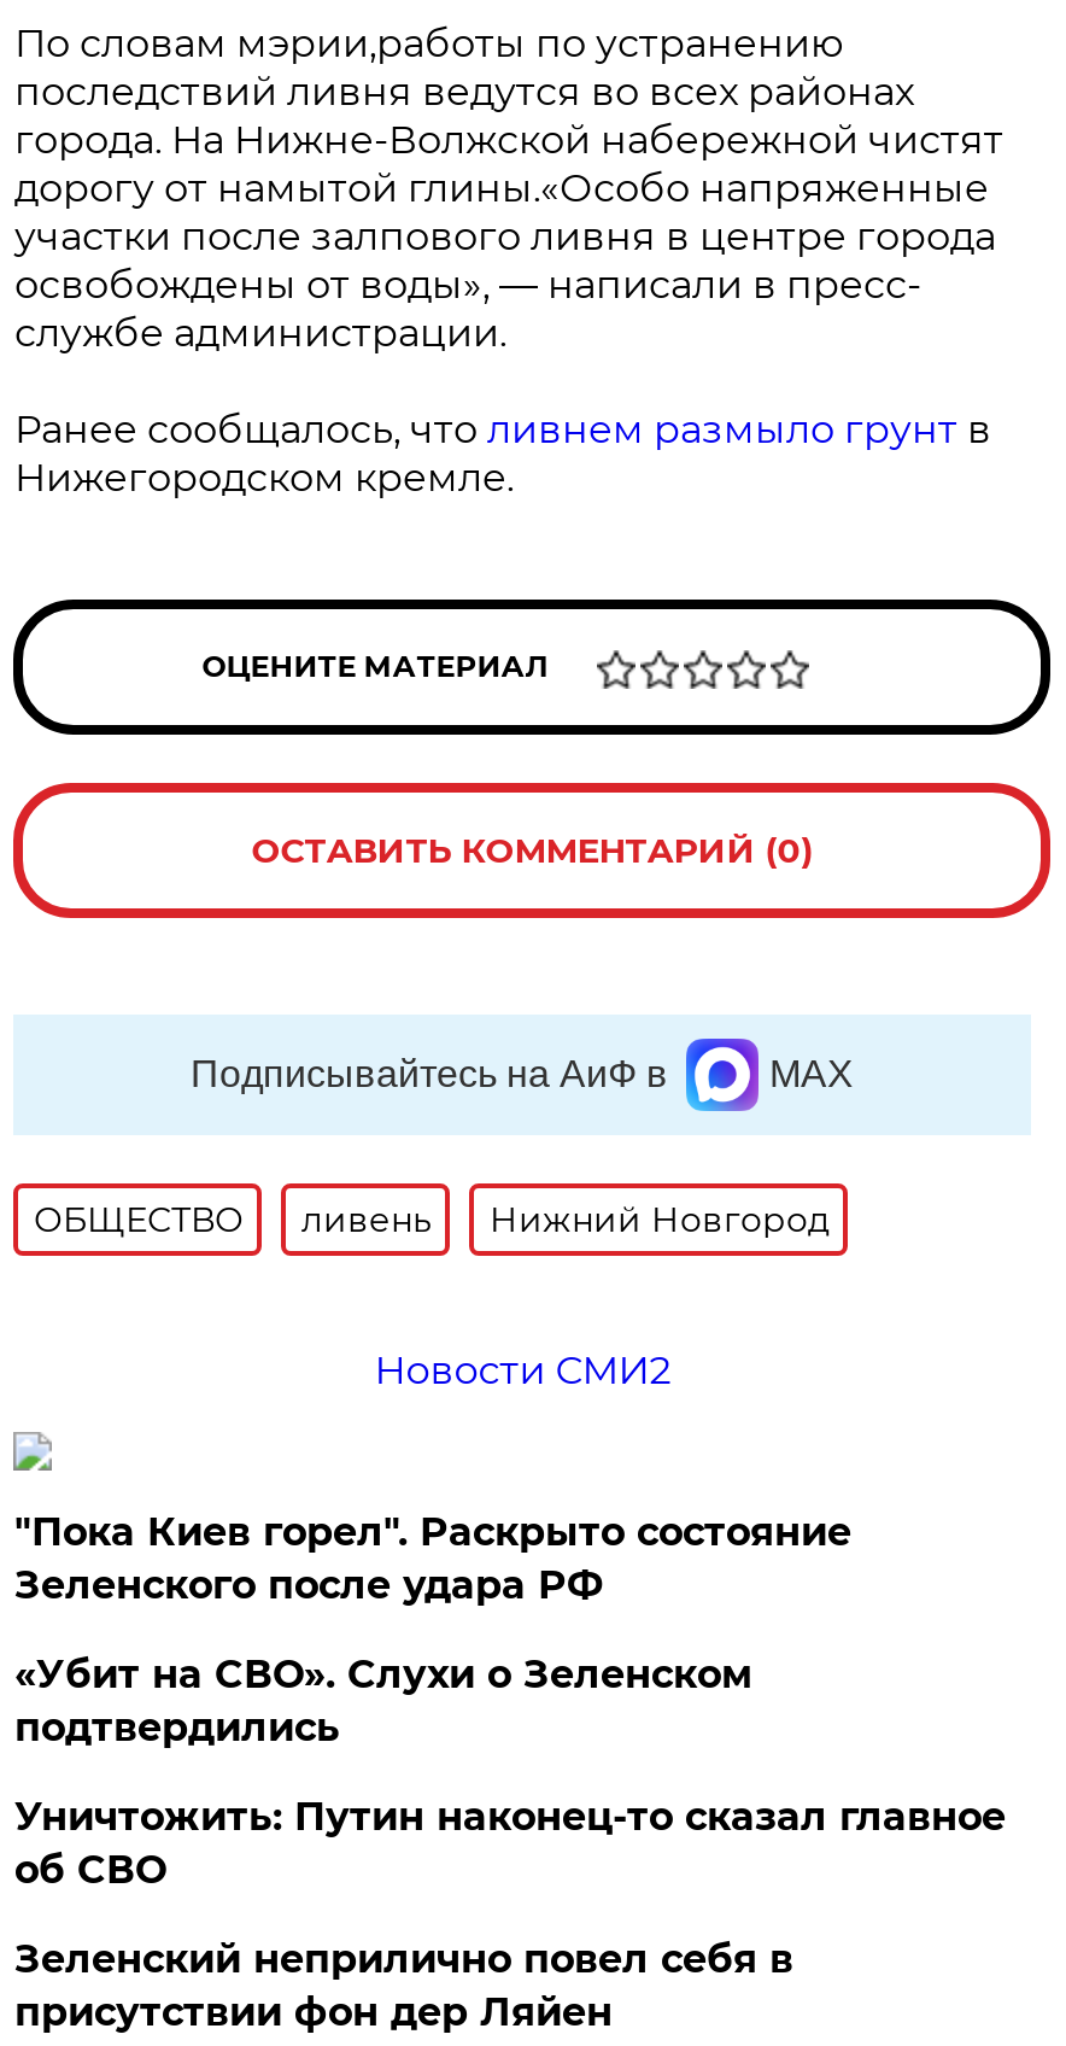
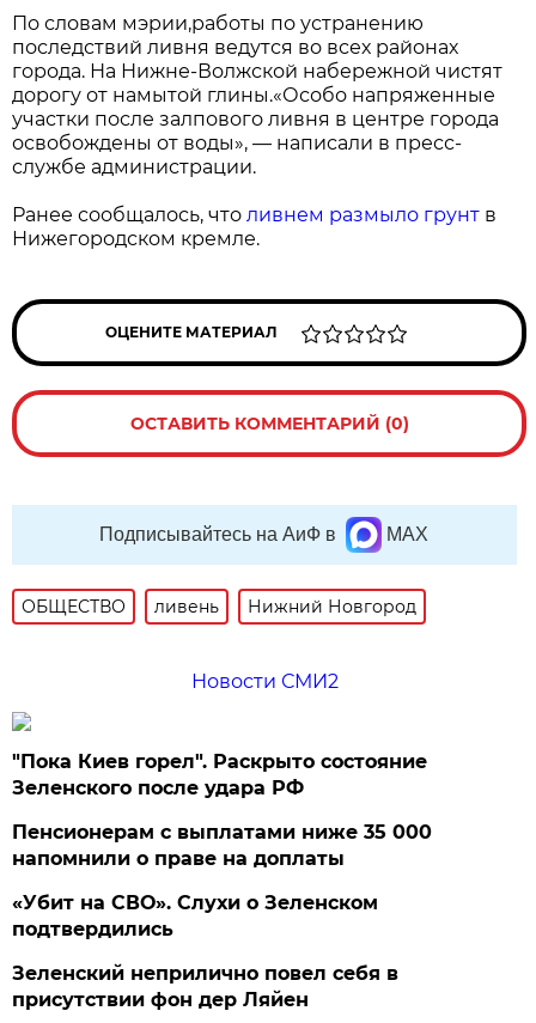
none -> [12,821,432,870] Пенсионерам с выплатами ниже 35 000 | напомнили о праве на доплаты
moved [14,1652,752,1750] -> [12,891,379,940]: «Убит на СВО». Слухи о Зеленском | подтвердились
[14,1794,1005,1893] Уничтожить: Путин наконец-то сказал главное | об СВО -> none

